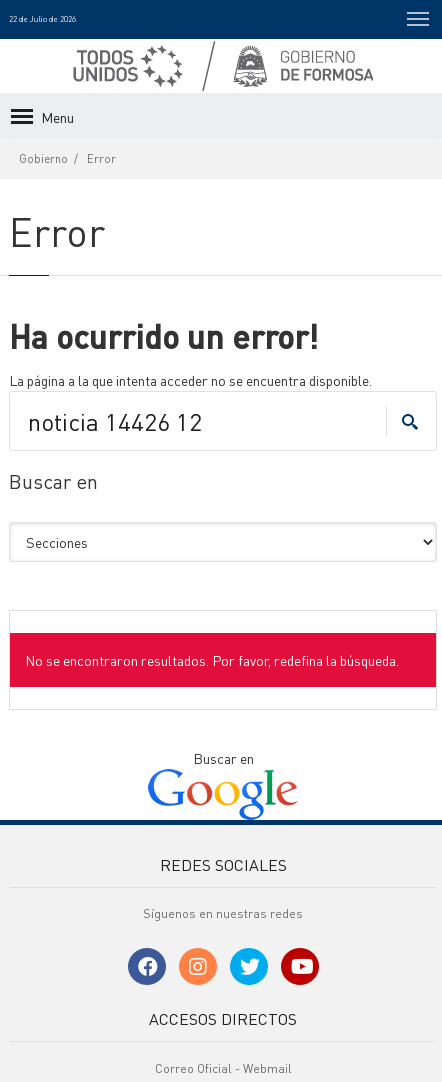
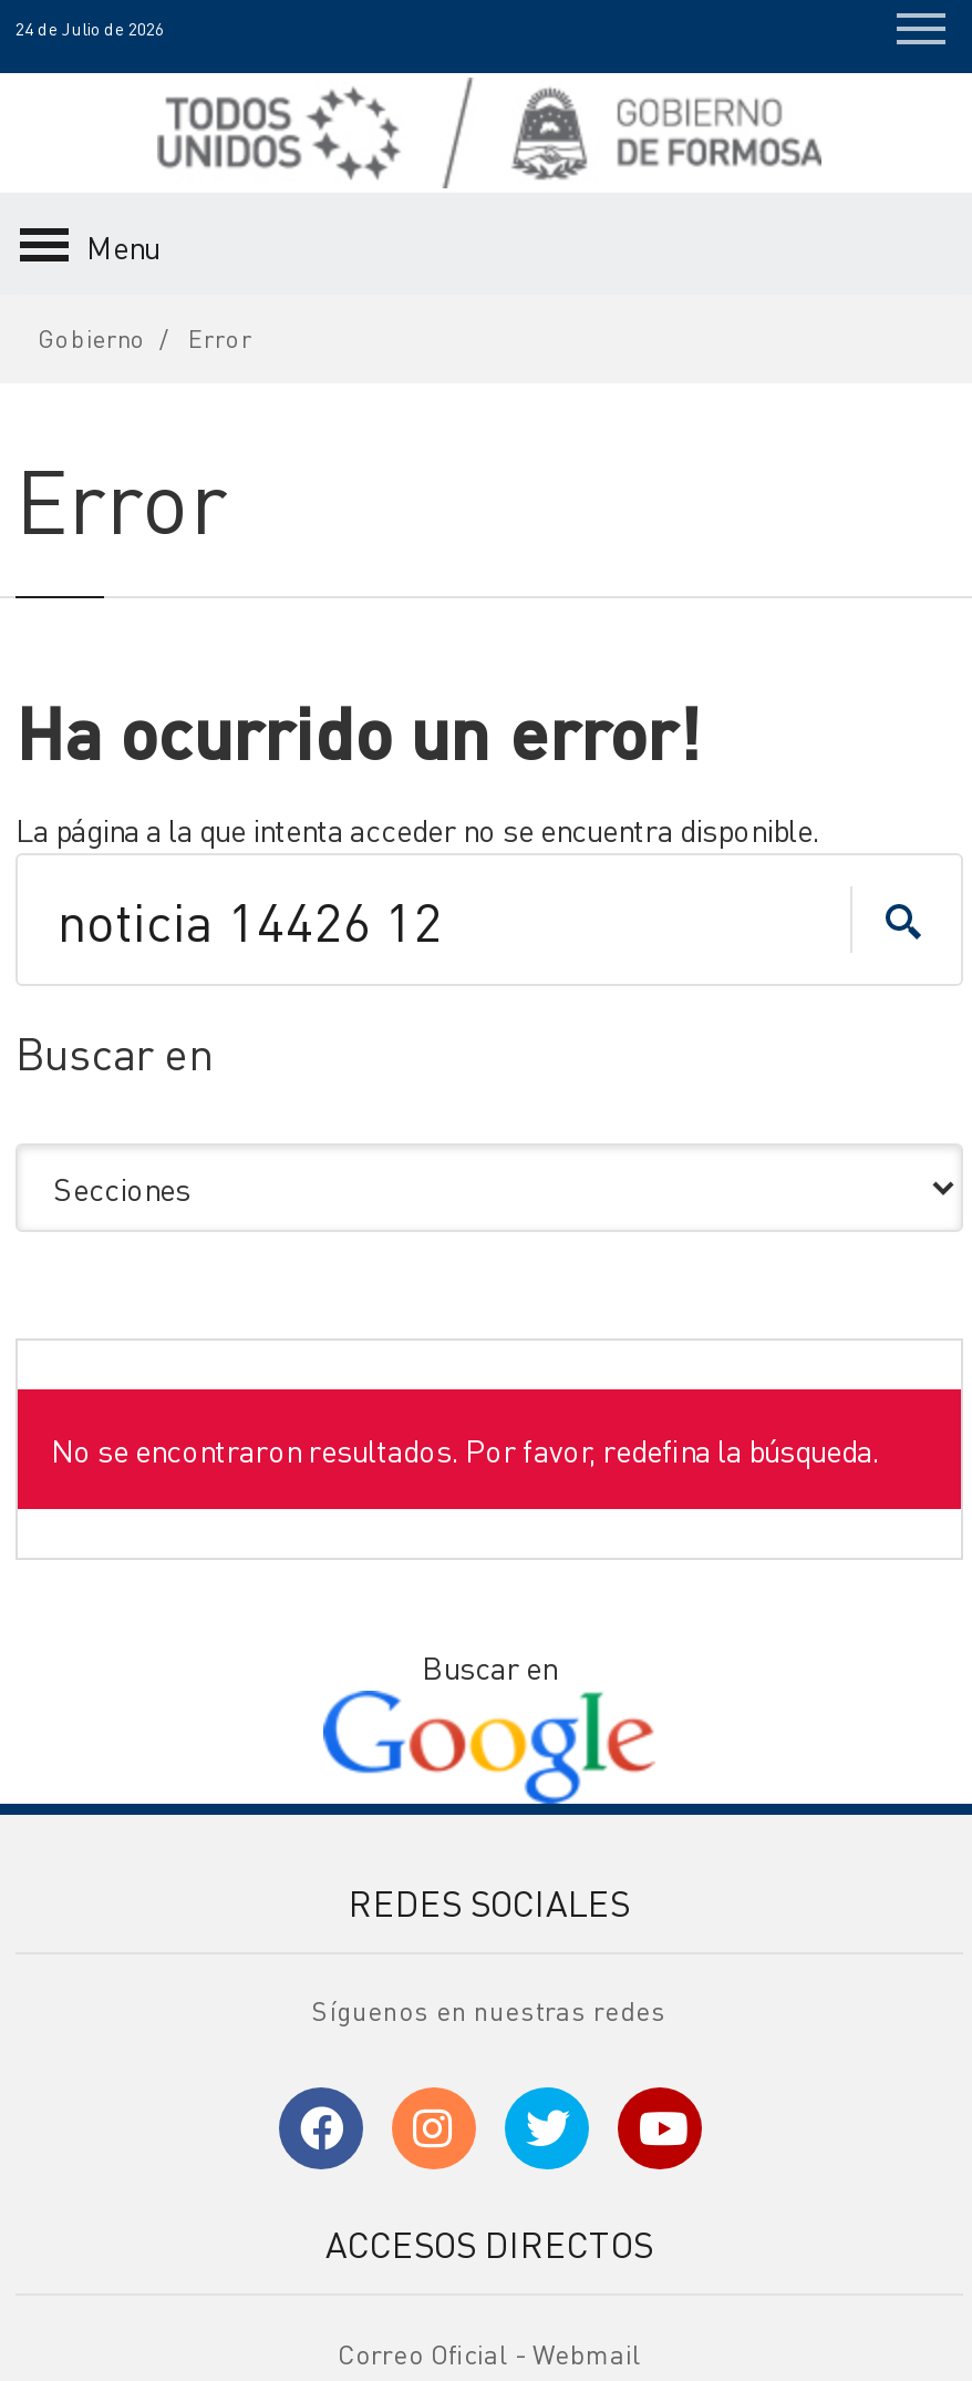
[9,14,76,24] 22 de Julio de 2026 -> [15,18,164,40] 24 de Julio de 2026

